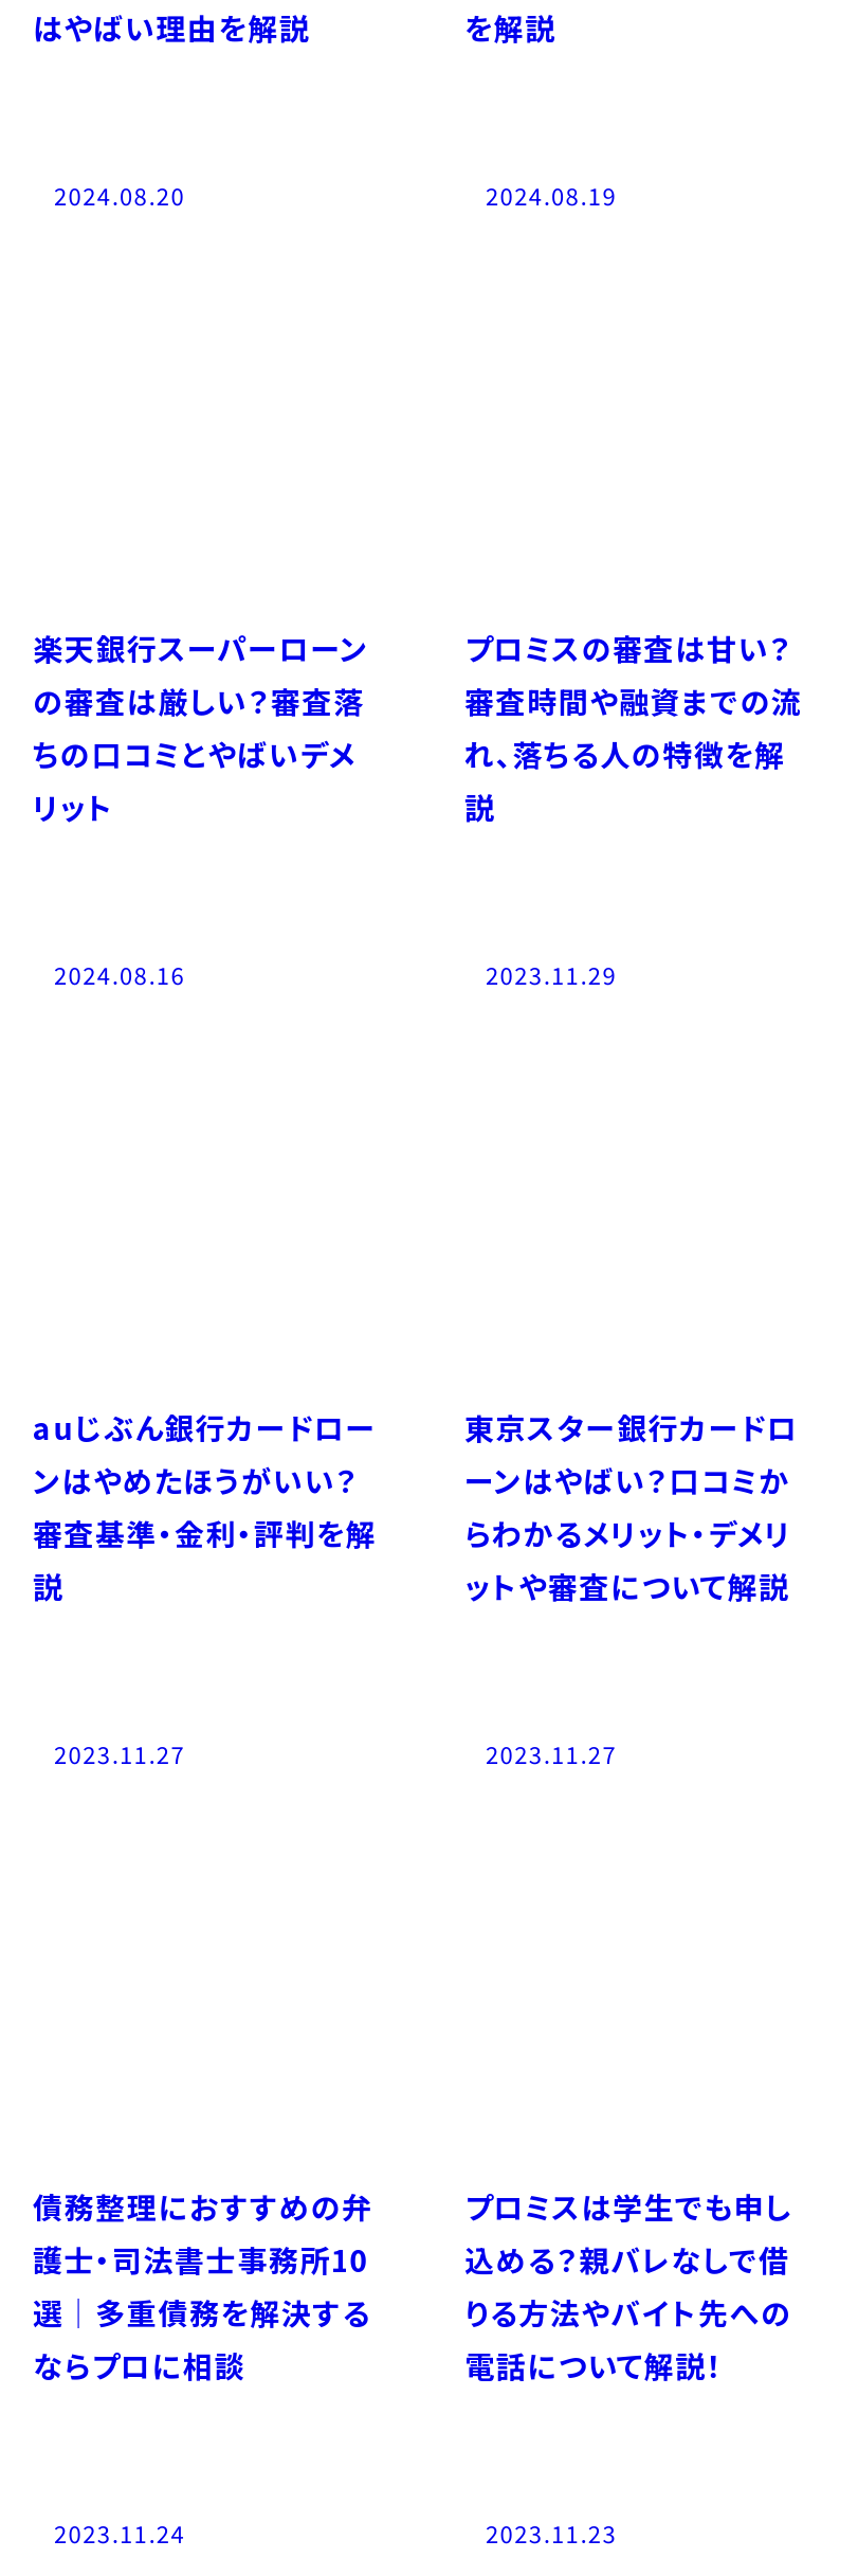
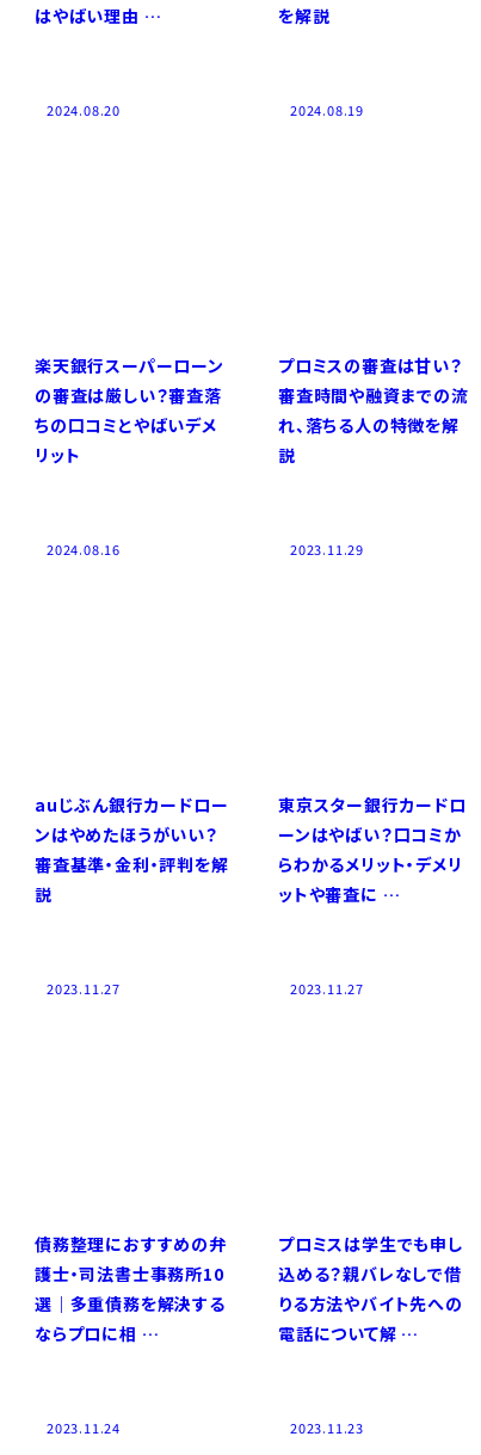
[33,6,310,49] はやばい理由を解説 -> [35,4,162,27] はやばい理由 …
[464,1565,790,1607] ットや審査について解説 -> [278,882,400,906] ットや審査に …
[33,2344,246,2386] ならプロに相談 -> [35,1321,159,1345] ならプロに相 …
[464,2344,723,2386] 電話について解説！ -> [278,1321,419,1345] 電話について解 …

